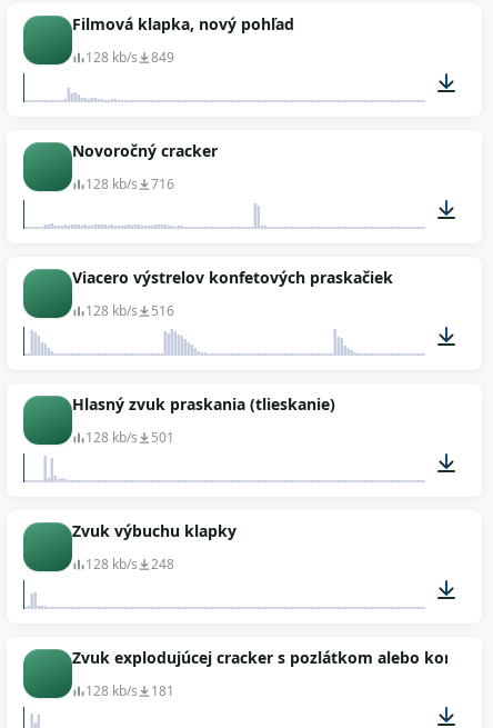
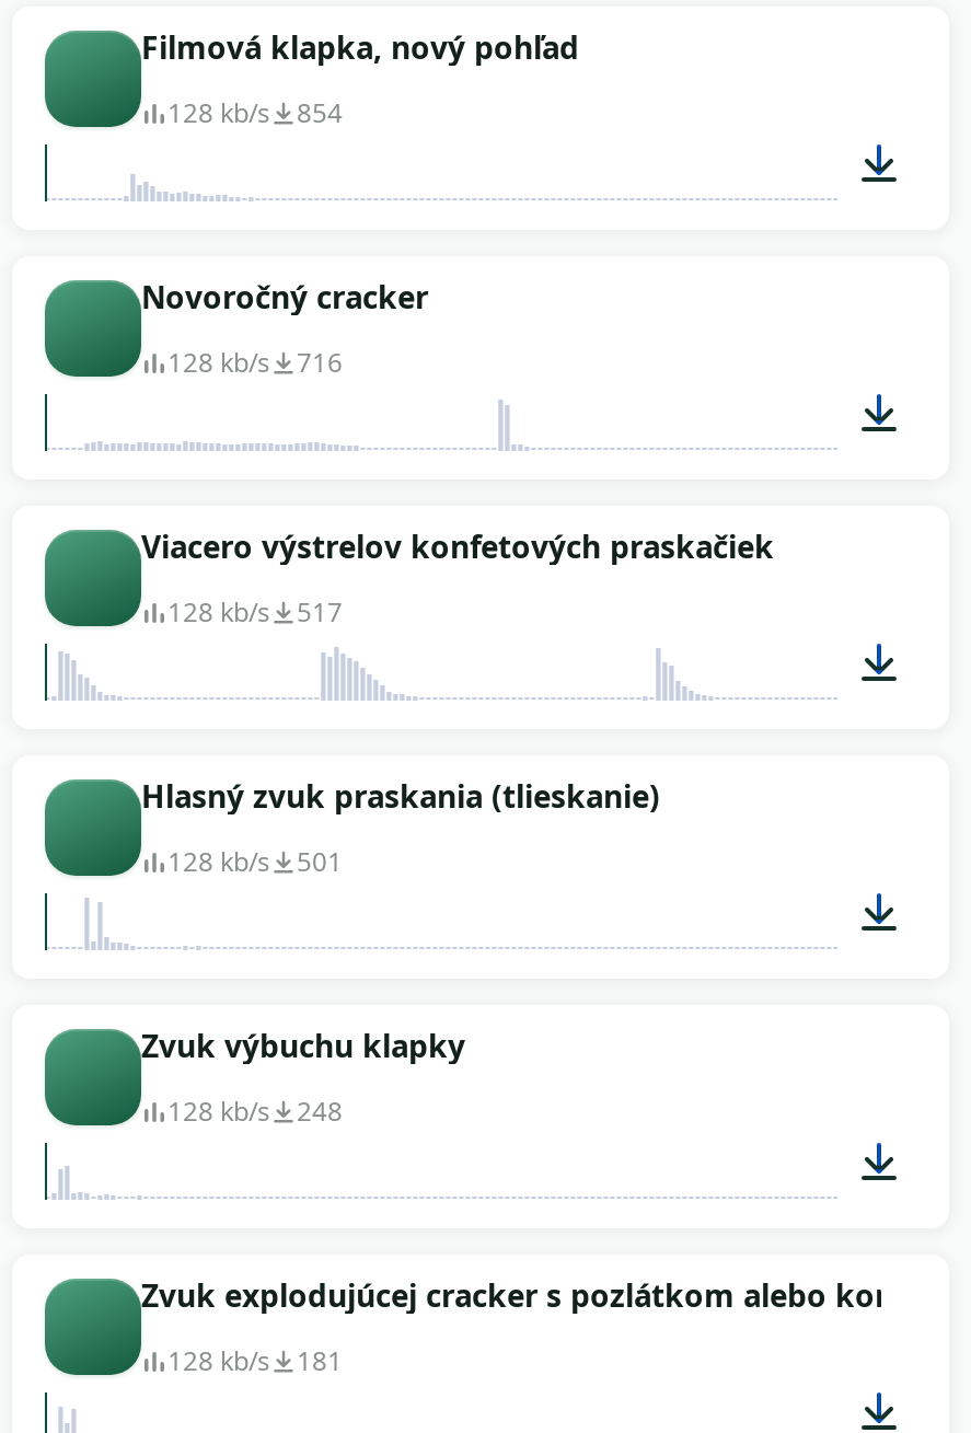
[85,48,174,67] 128 kb/s 849 -> [167,94,343,131] 128 kb/s 854
[85,301,174,320] 128 kb/s 516 -> [167,593,343,631] 128 kb/s 517

